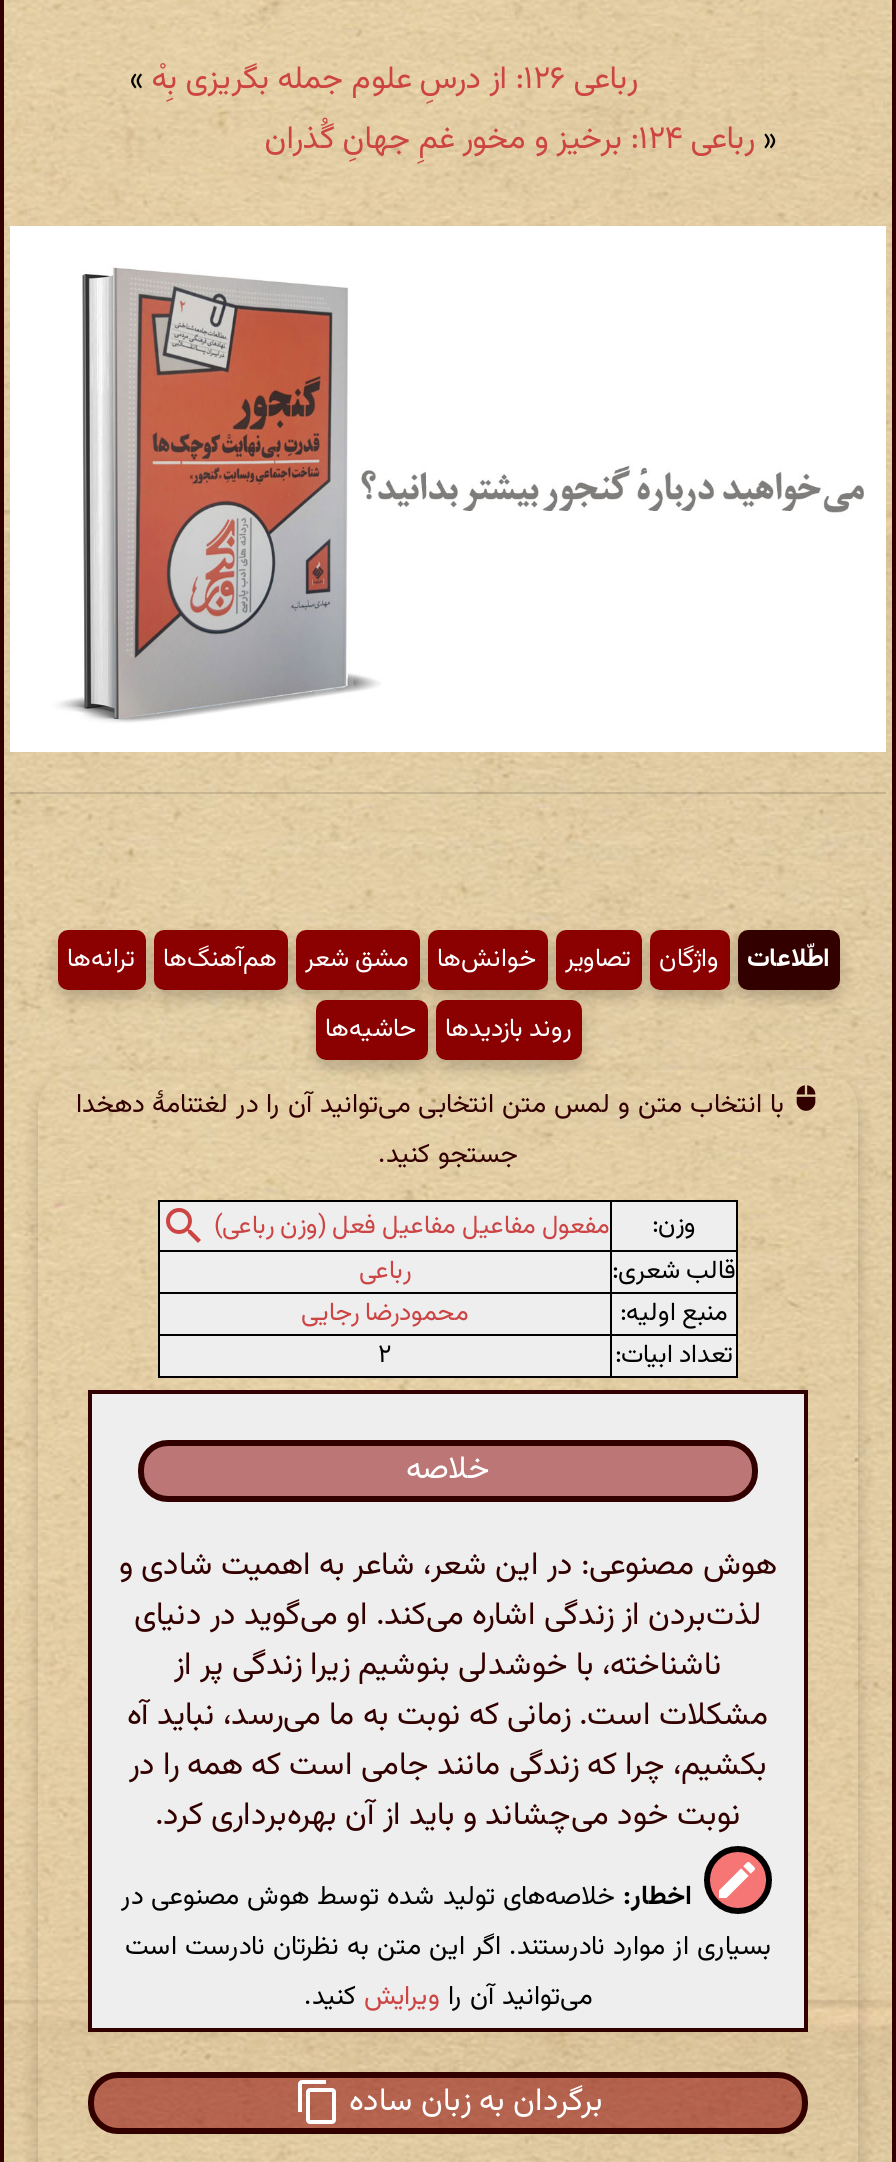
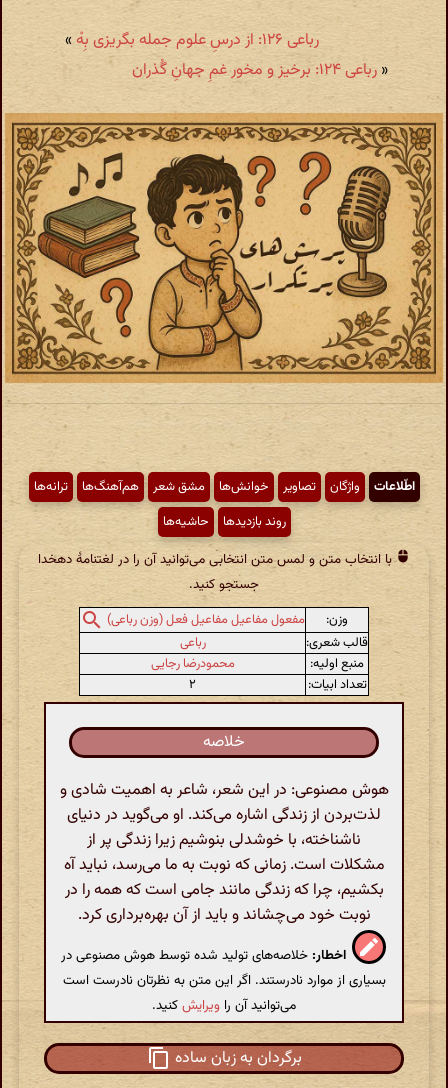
[8,224,888,754] [image] -> [5,113,443,383] [image]

